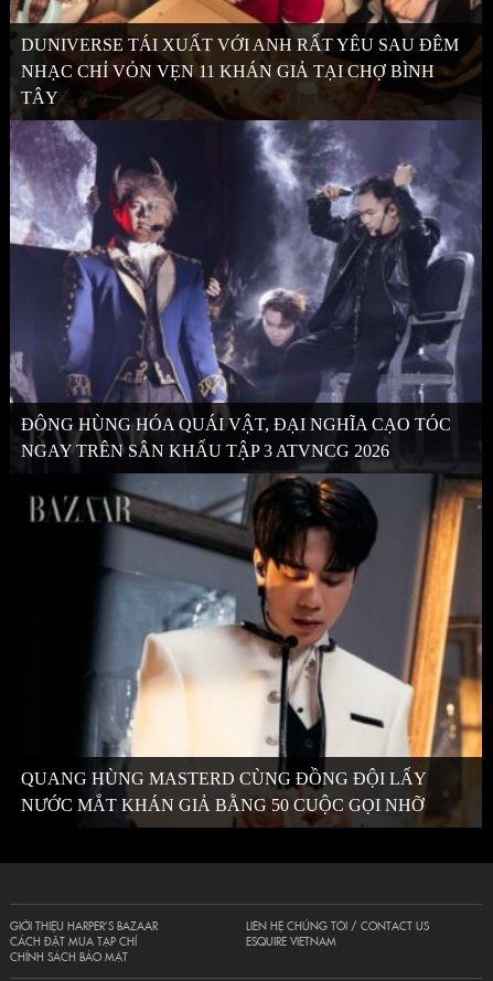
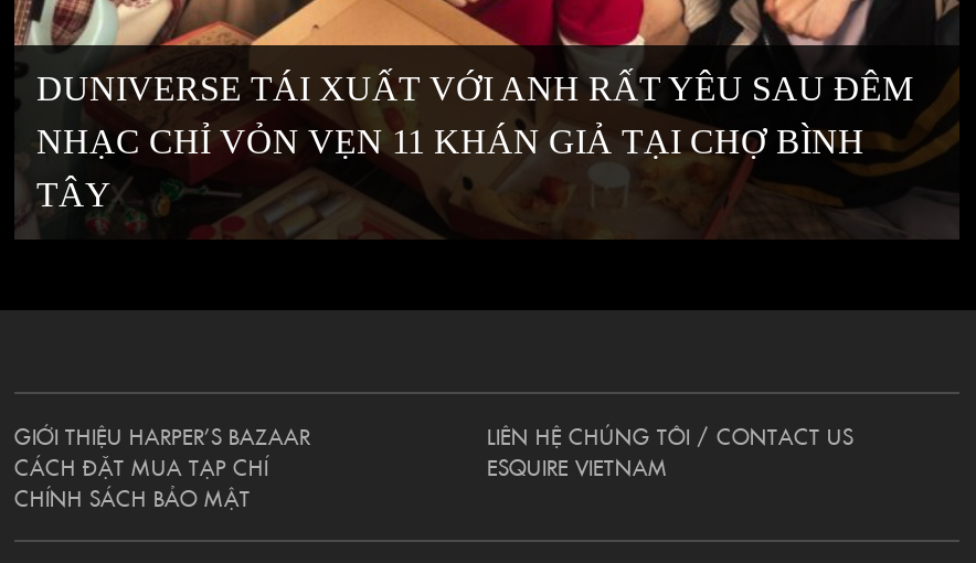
[10,119,482,460] [image] | ĐÔNG HÙNG HÓA QUÁI VẬT, ĐẠI NGHĨA CẠO TÓC | NGAY TRÊN SÂN KHẤU TẬP 3 ATVNCG 2026 -> none
[10,469,483,814] [image] | QUANG HÙNG MASTERD CÙNG ĐỒNG ĐỘI LẤY | NƯỚC MẮT KHÁN GIẢ BẰNG 50 CUỘC GỌI NHỠ -> none

